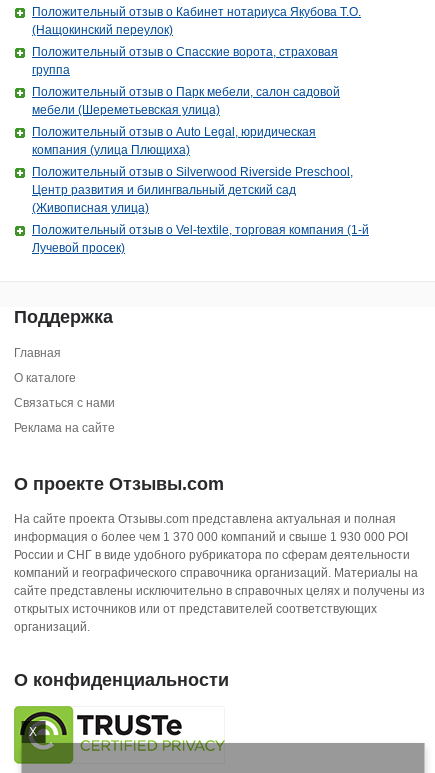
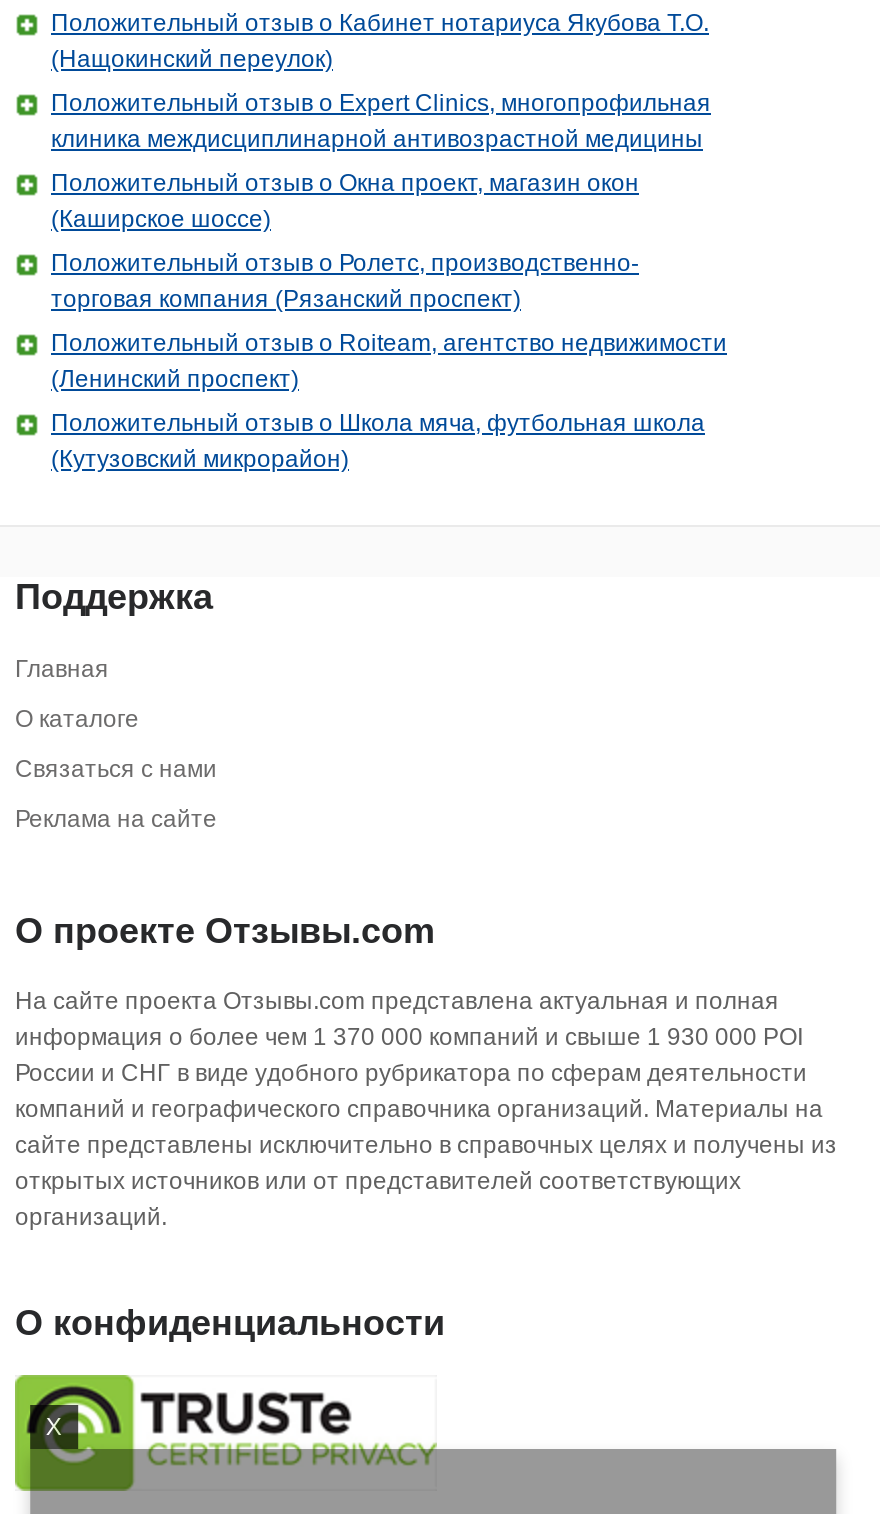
[32,45,338,77] Положительный отзыв о Спасские ворота, страховая | группа -> [51,89,711,153] Положительный отзыв о Expert Clinics, многопрофильная | клиника междисциплинарной антивозрастной медицины
[32,85,340,117] Положительный отзыв о Парк мебели, салон садовой | мебели (Шереметьевская улица) -> [51,169,639,233] Положительный отзыв о Окна проект, магазин окон | (Каширское шоссе)
[32,125,316,157] Положительный отзыв о Auto Legal, юридическая | компания (улица Плющиха) -> [51,249,639,313] Положительный отзыв о Ролетс, производственно- | торговая компания (Рязанский проспект)
[32,165,353,215] Положительный отзыв о Silverwood Riverside Preschool, | Центр развития и билингвальный детский сад | (Живописная улица) -> [51,329,727,393] Положительный отзыв о Roiteam, агентство недвижимости | (Ленинский проспект)
[32,223,369,255] Положительный отзыв о Vel-textile, торговая компания (1-й | Лучевой просек) -> [51,409,705,473] Положительный отзыв о Школа мяча, футбольная школа | (Кутузовский микрорайон)

